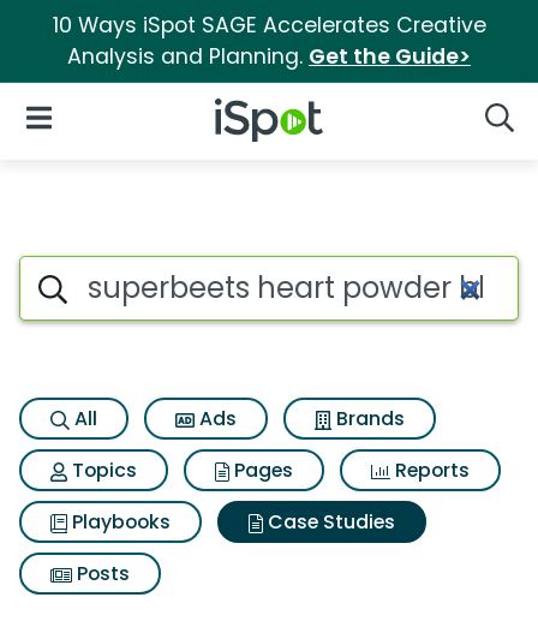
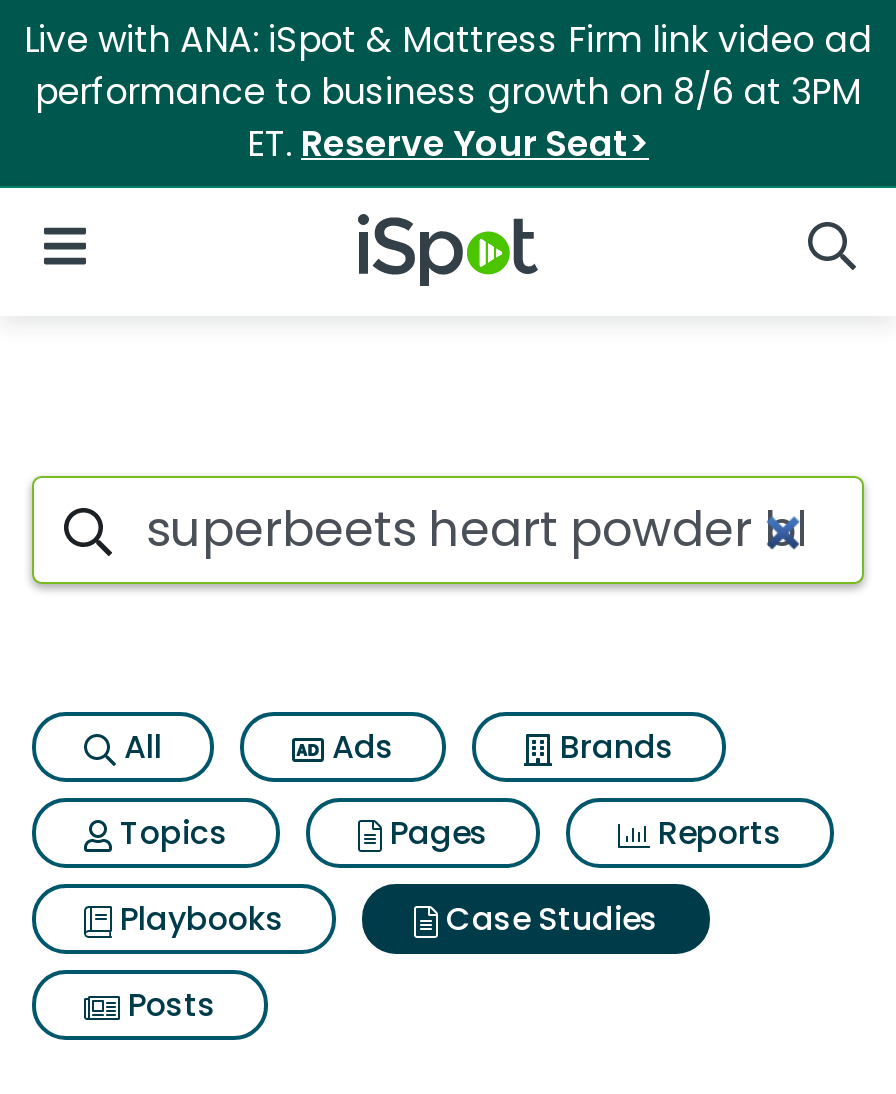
[52,11,486,71] 10 Ways iSpot SAGE Accelerates Creative | Analysis and Planning. Get the Guide> -> [24,16,872,168] Live with ANA: iSpot & Mattress Firm link video ad | performance to business growth on 8/6 at 3PM | ET. Reserve Your Seat>

